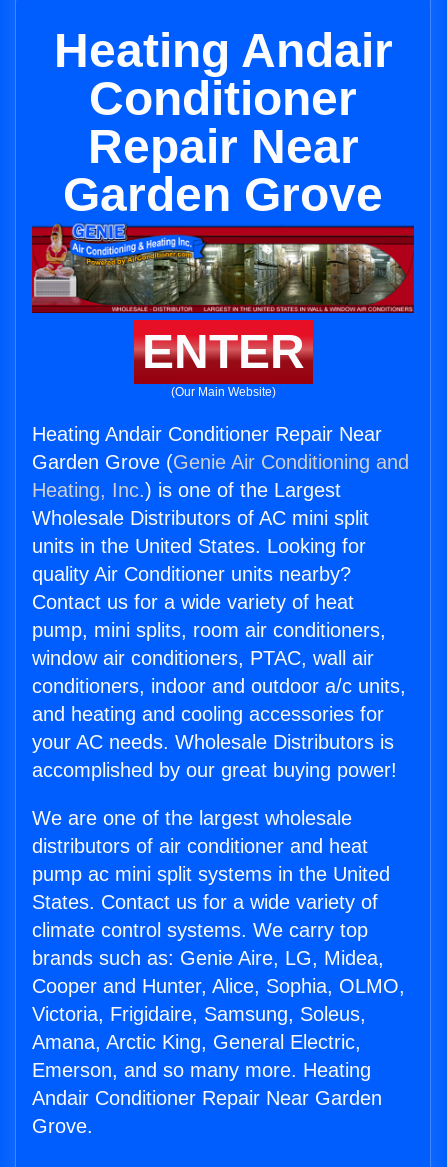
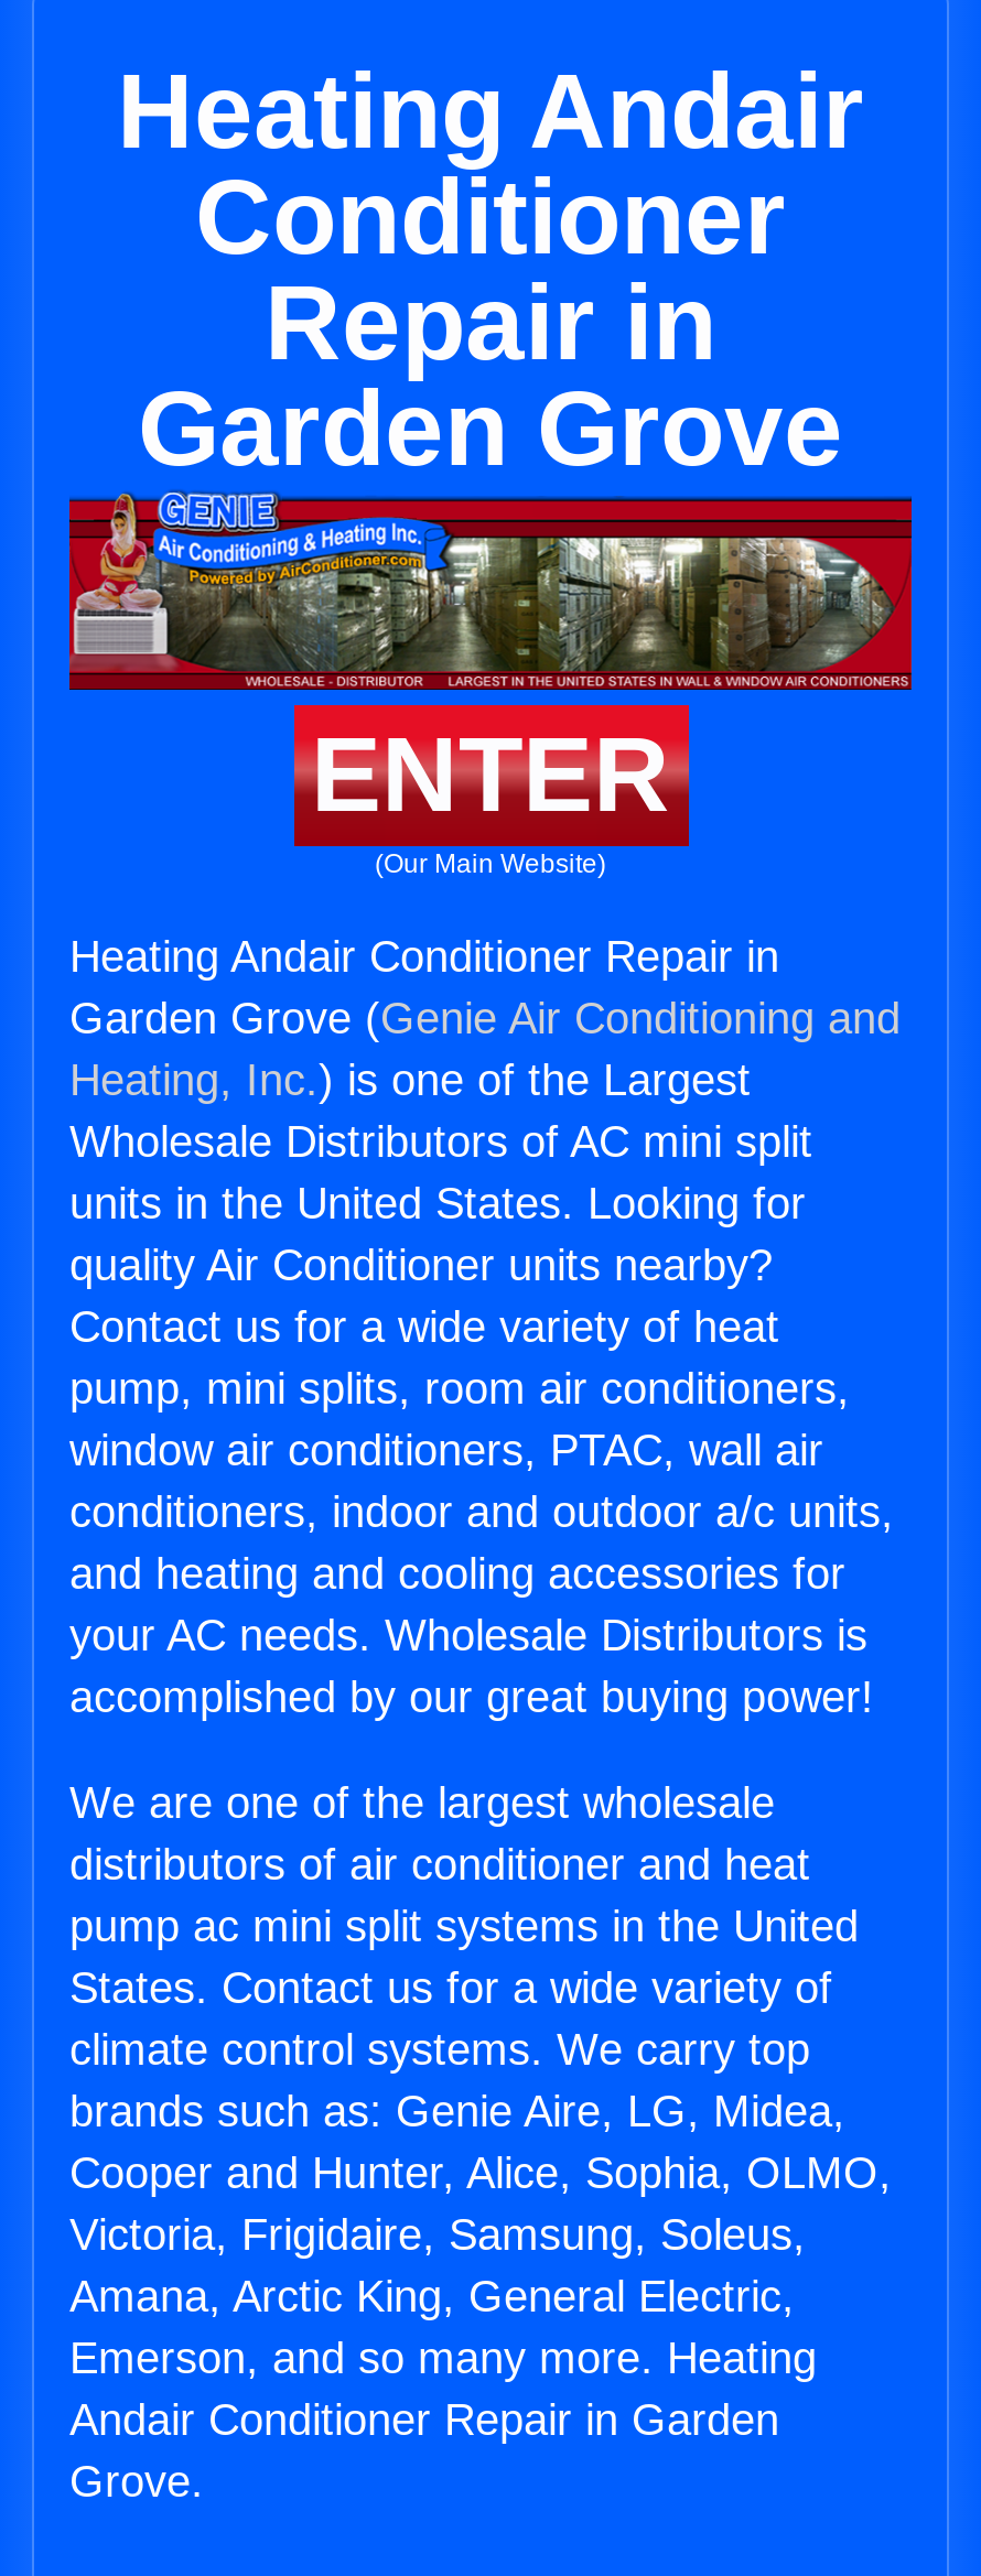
[87,120,358,173] Repair Near -> [265,264,716,381] Repair in
[32,423,382,445] Heating Andair Conditioner Repair Near -> [69,932,779,981] Heating Andair Conditioner Repair in
[32,1087,382,1109] Andair Conditioner Repair Near Garden -> [69,2396,779,2444] Andair Conditioner Repair in Garden

